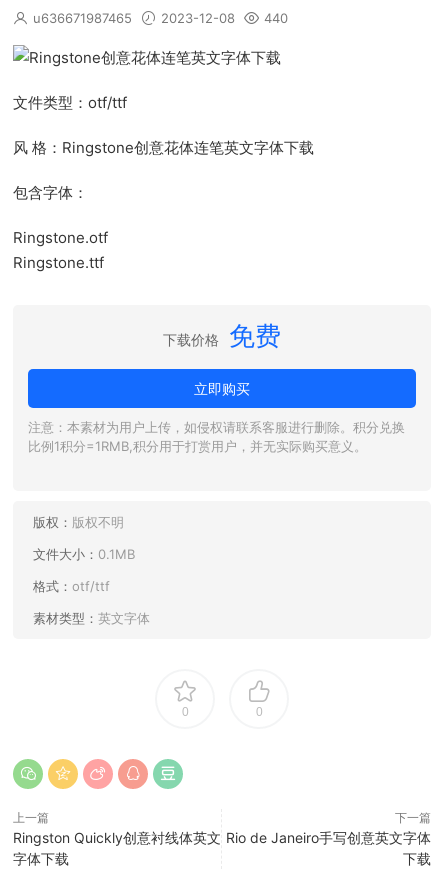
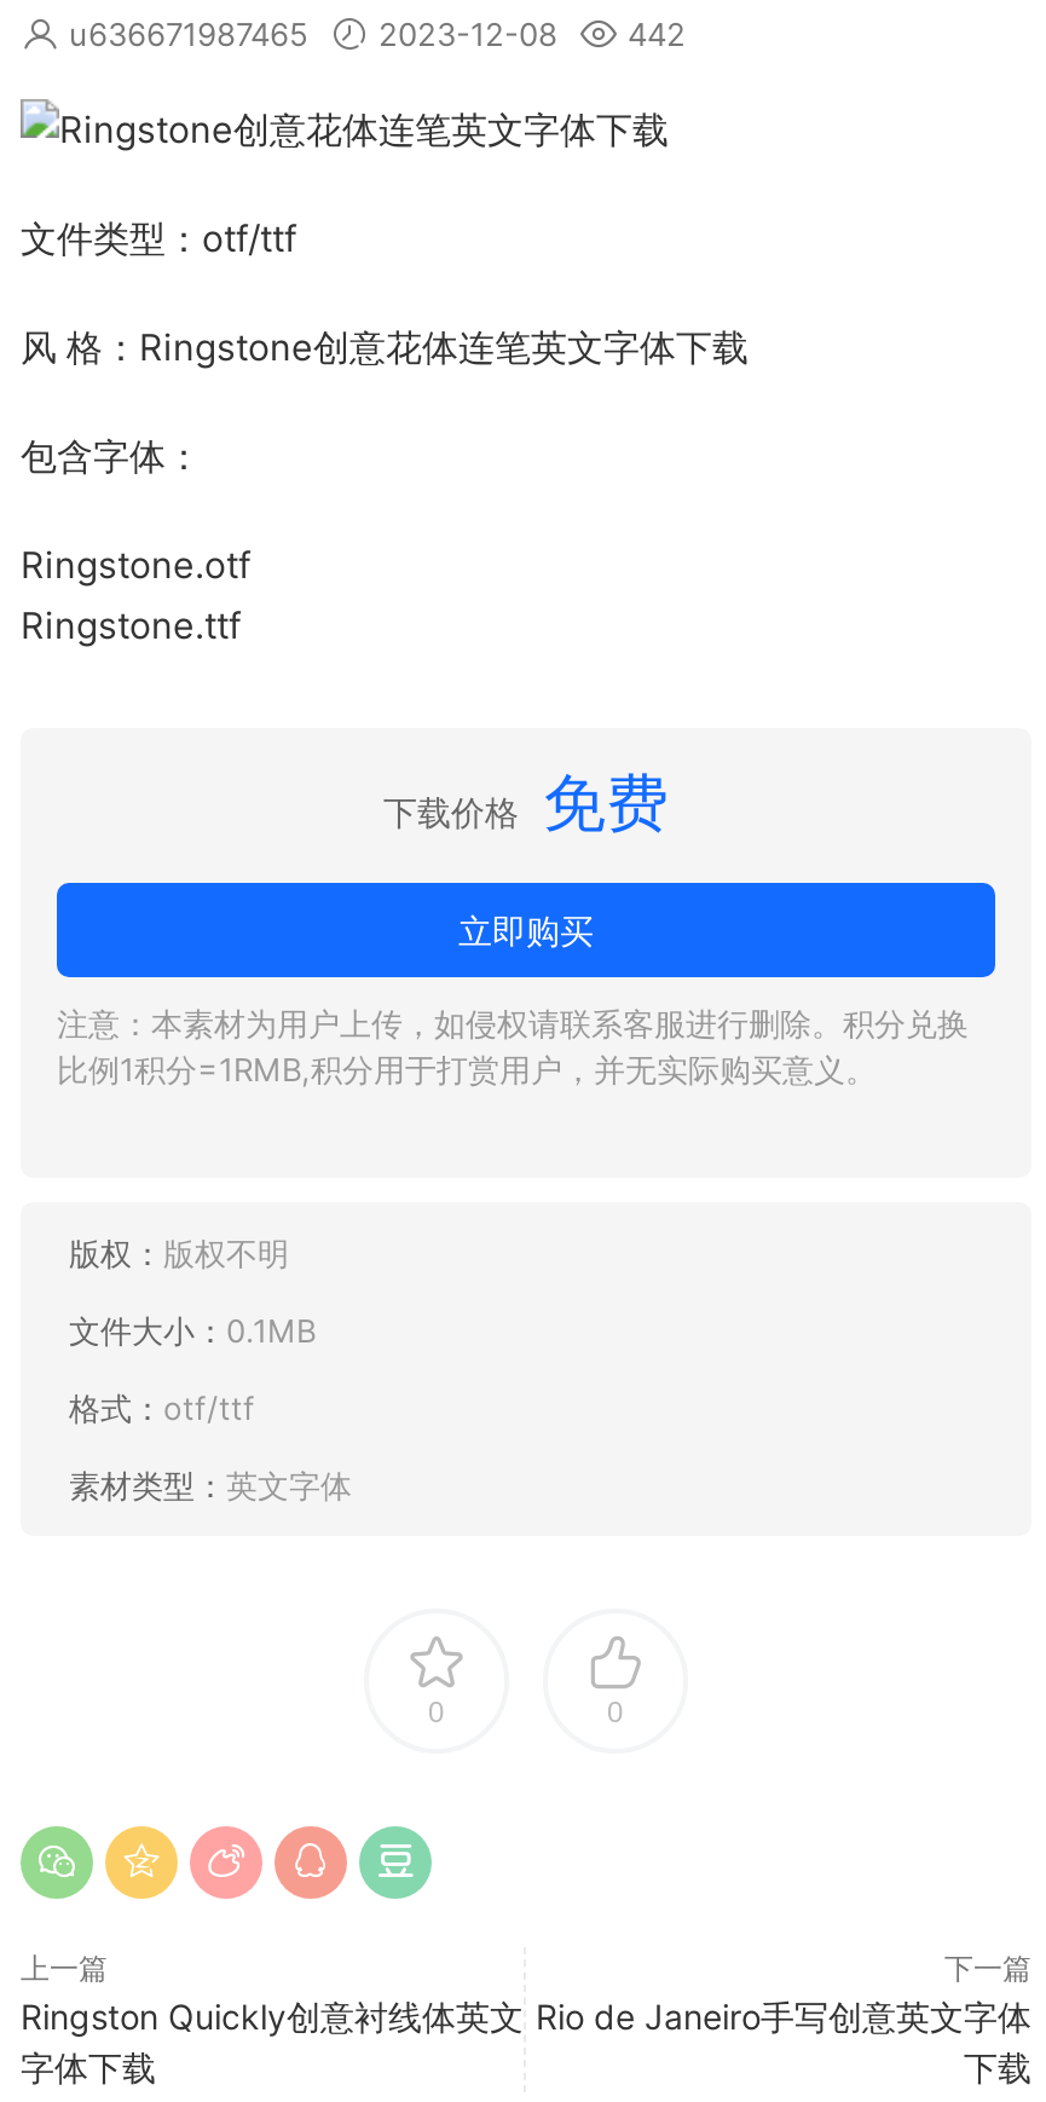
[33,10,288,26] u636671987465 2023-12-08 440 -> [69,15,686,53] u636671987465 2023-12-08 442

